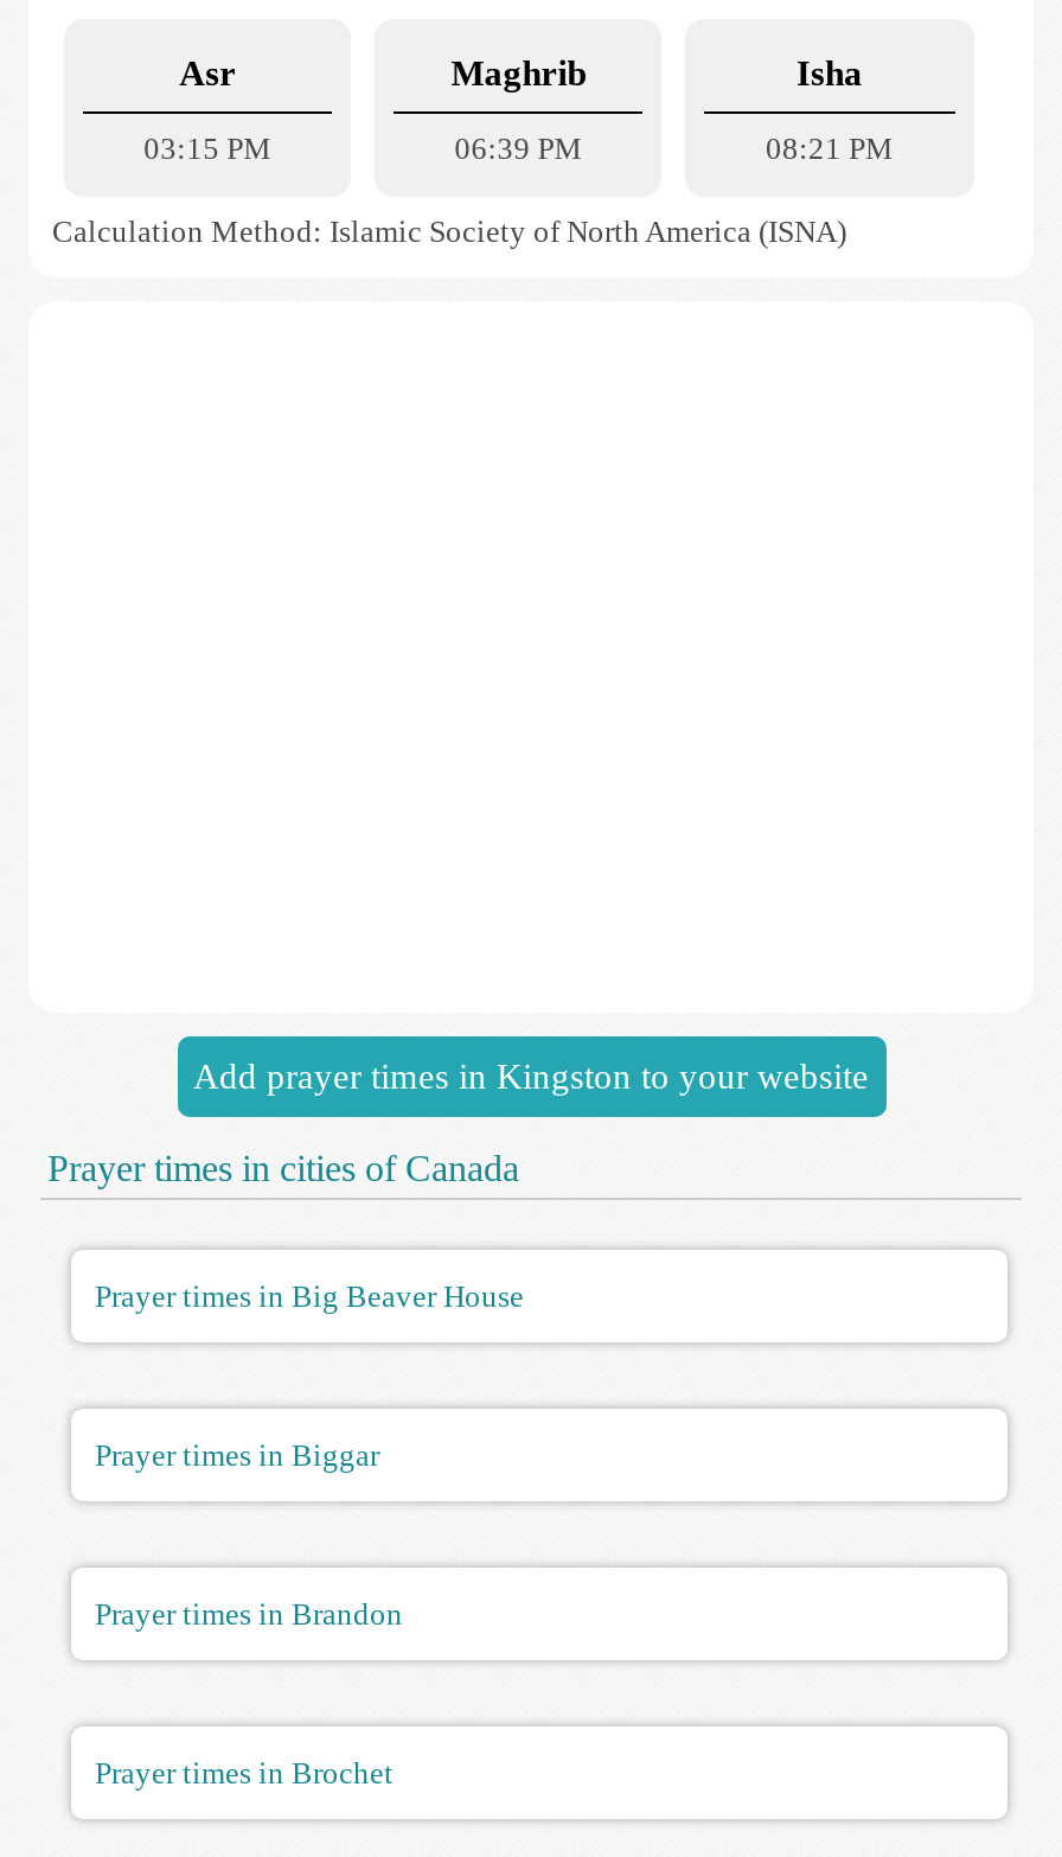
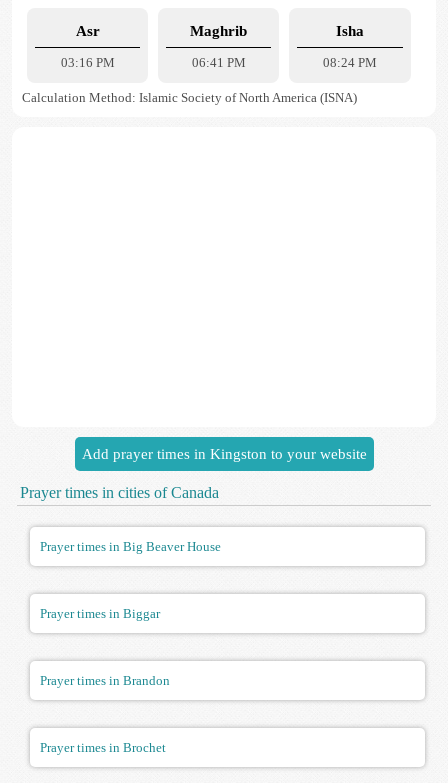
[144,130,272,166] 03:15 PM -> [61,55,115,70] 03:16 PM
[455,130,583,166] 06:39 PM -> [192,55,246,70] 06:41 PM
[766,130,894,166] 08:21 PM -> [323,55,377,70] 08:24 PM

